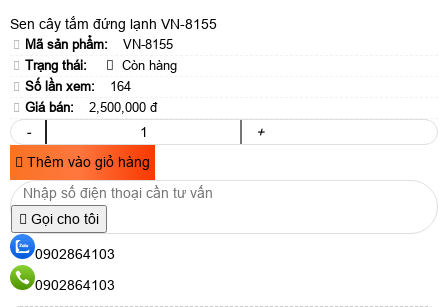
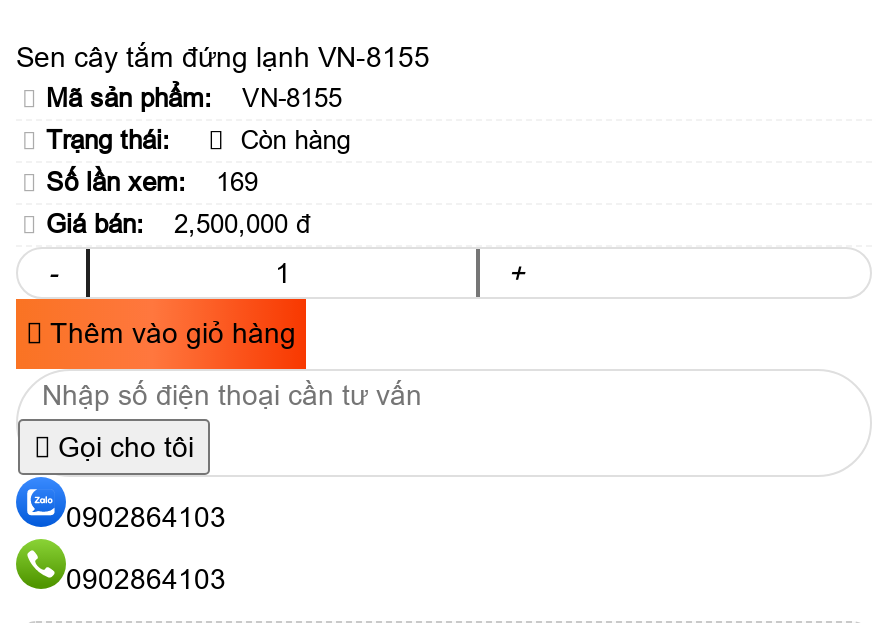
[25,79,131,94] Số lần xem: 164 -> [46,167,258,197] Số lần xem: 169

